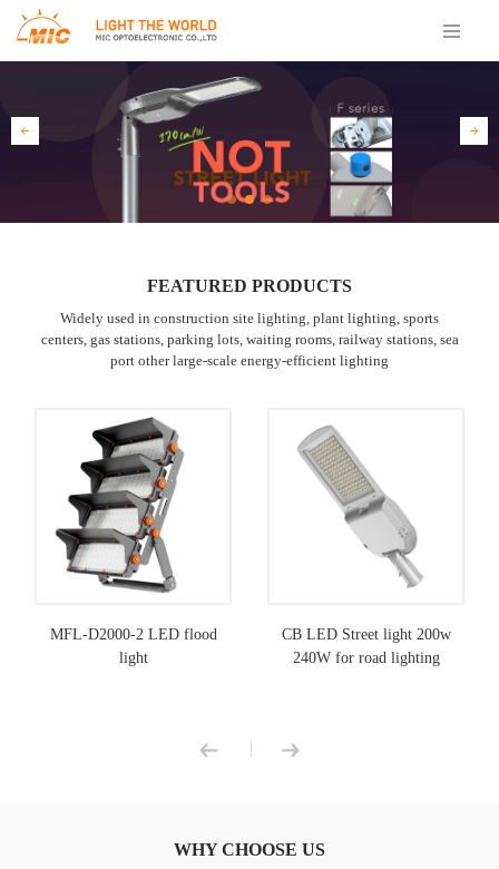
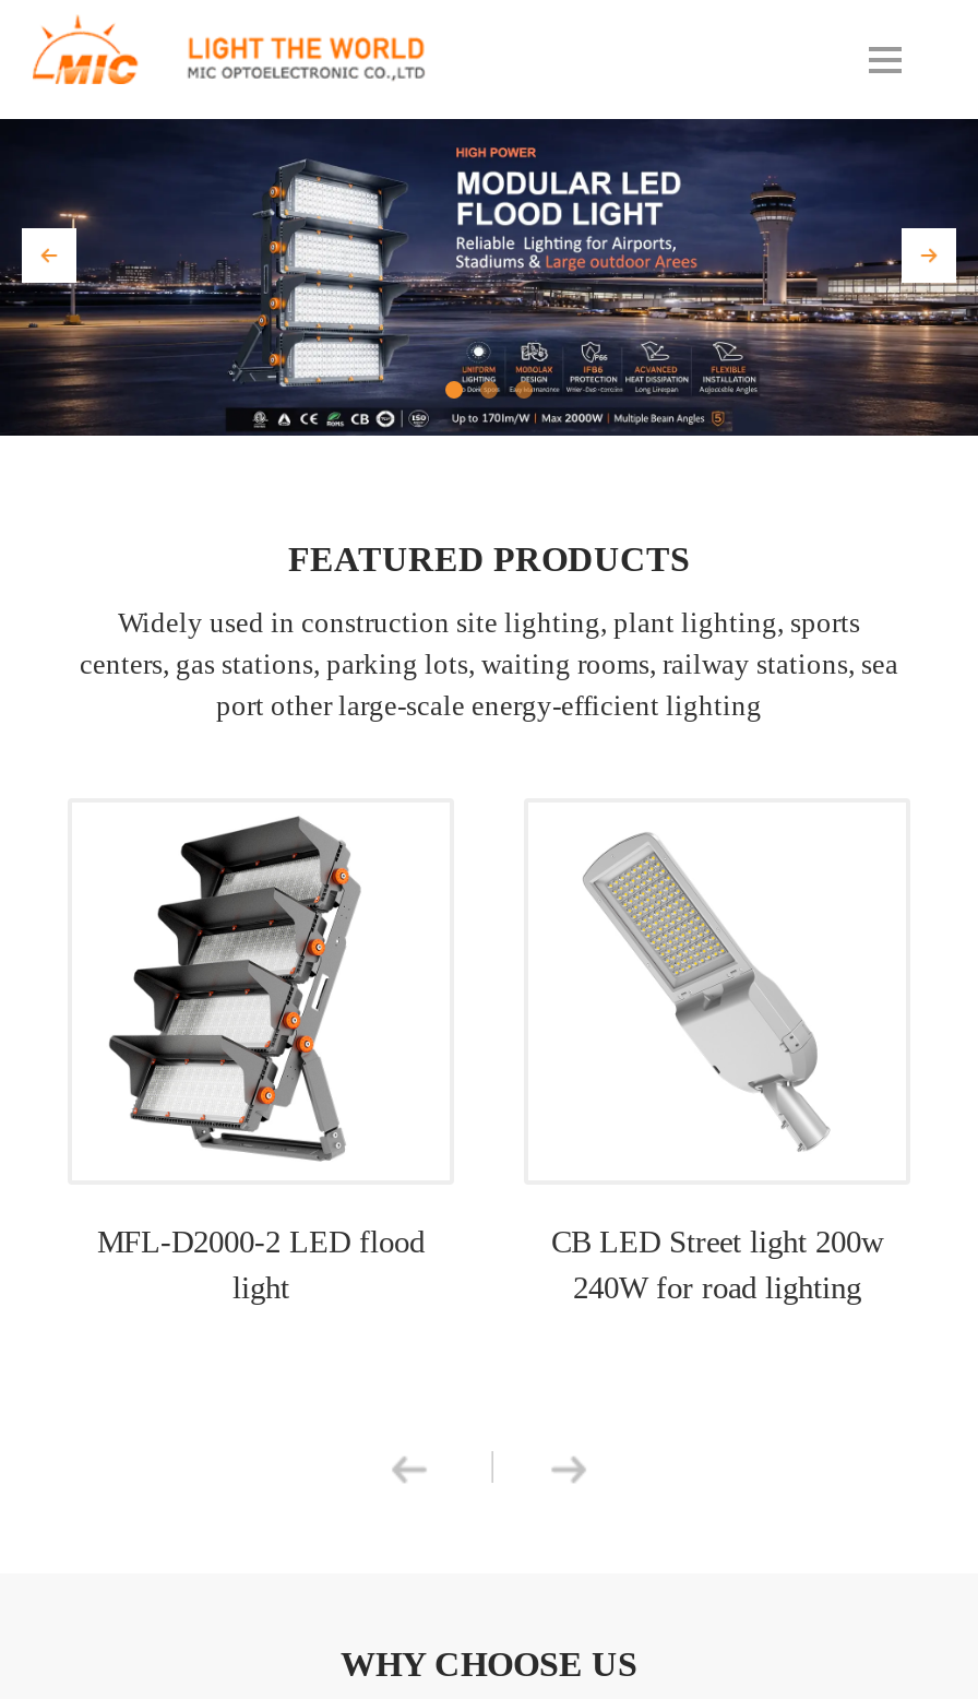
[3,61,496,223] [image] -> [7,119,971,438] [image]

